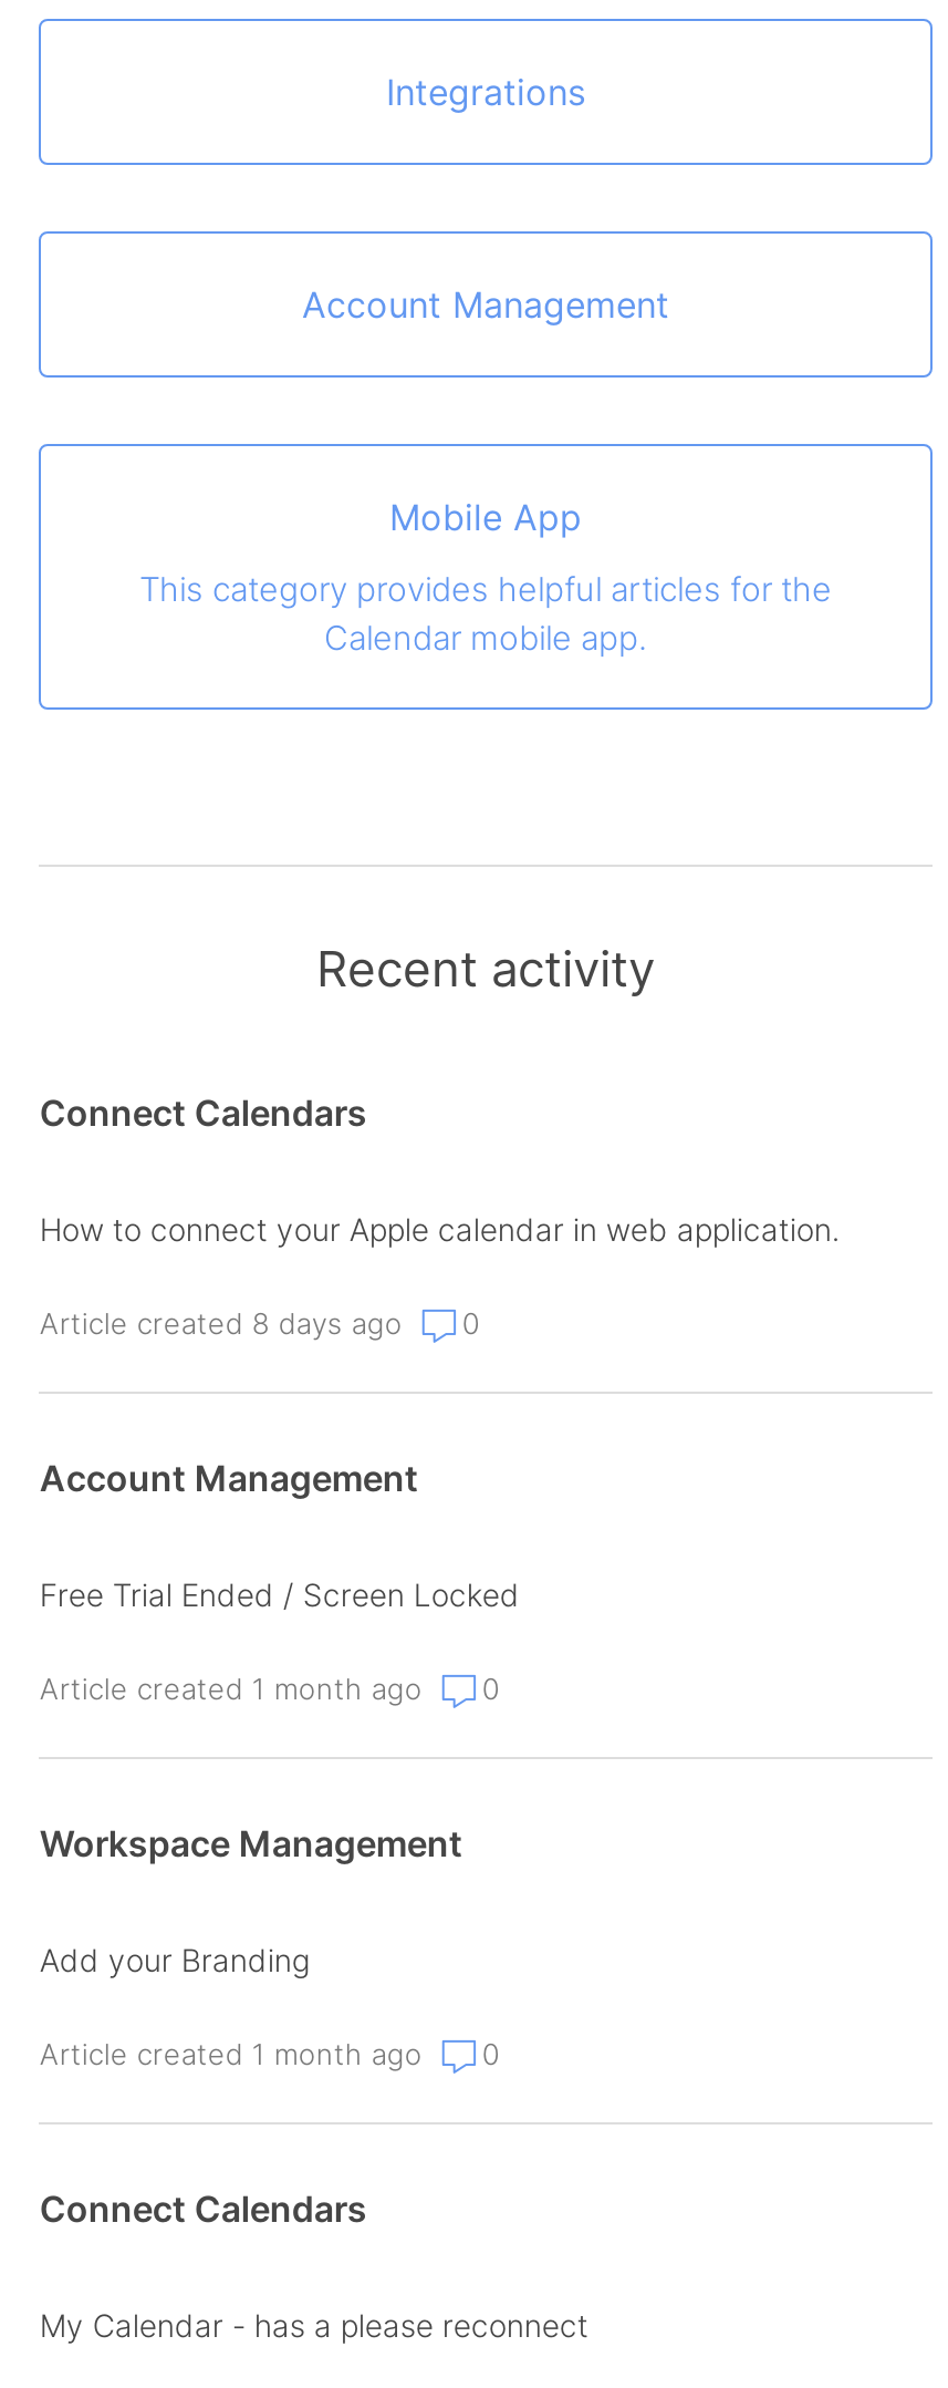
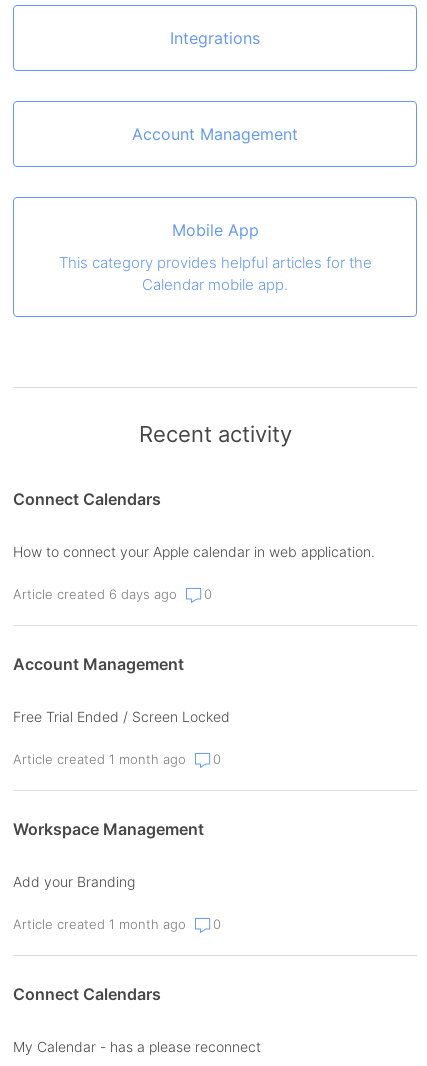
[40,1305,402,1341] Article created 8 days ago -> [13,586,177,602] Article created 6 days ago

